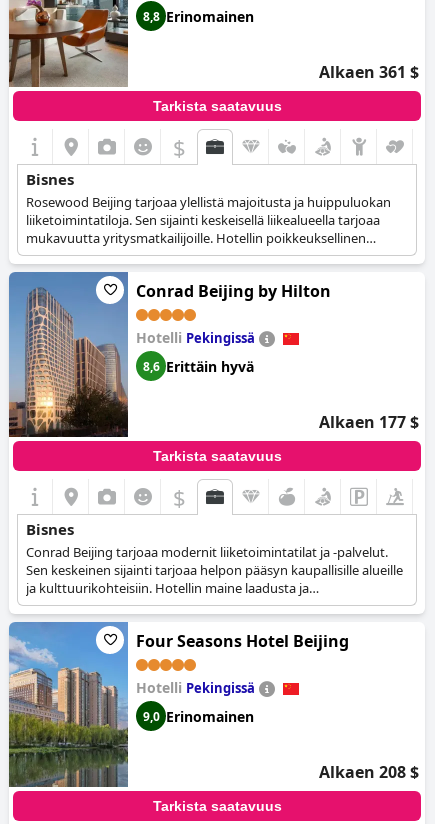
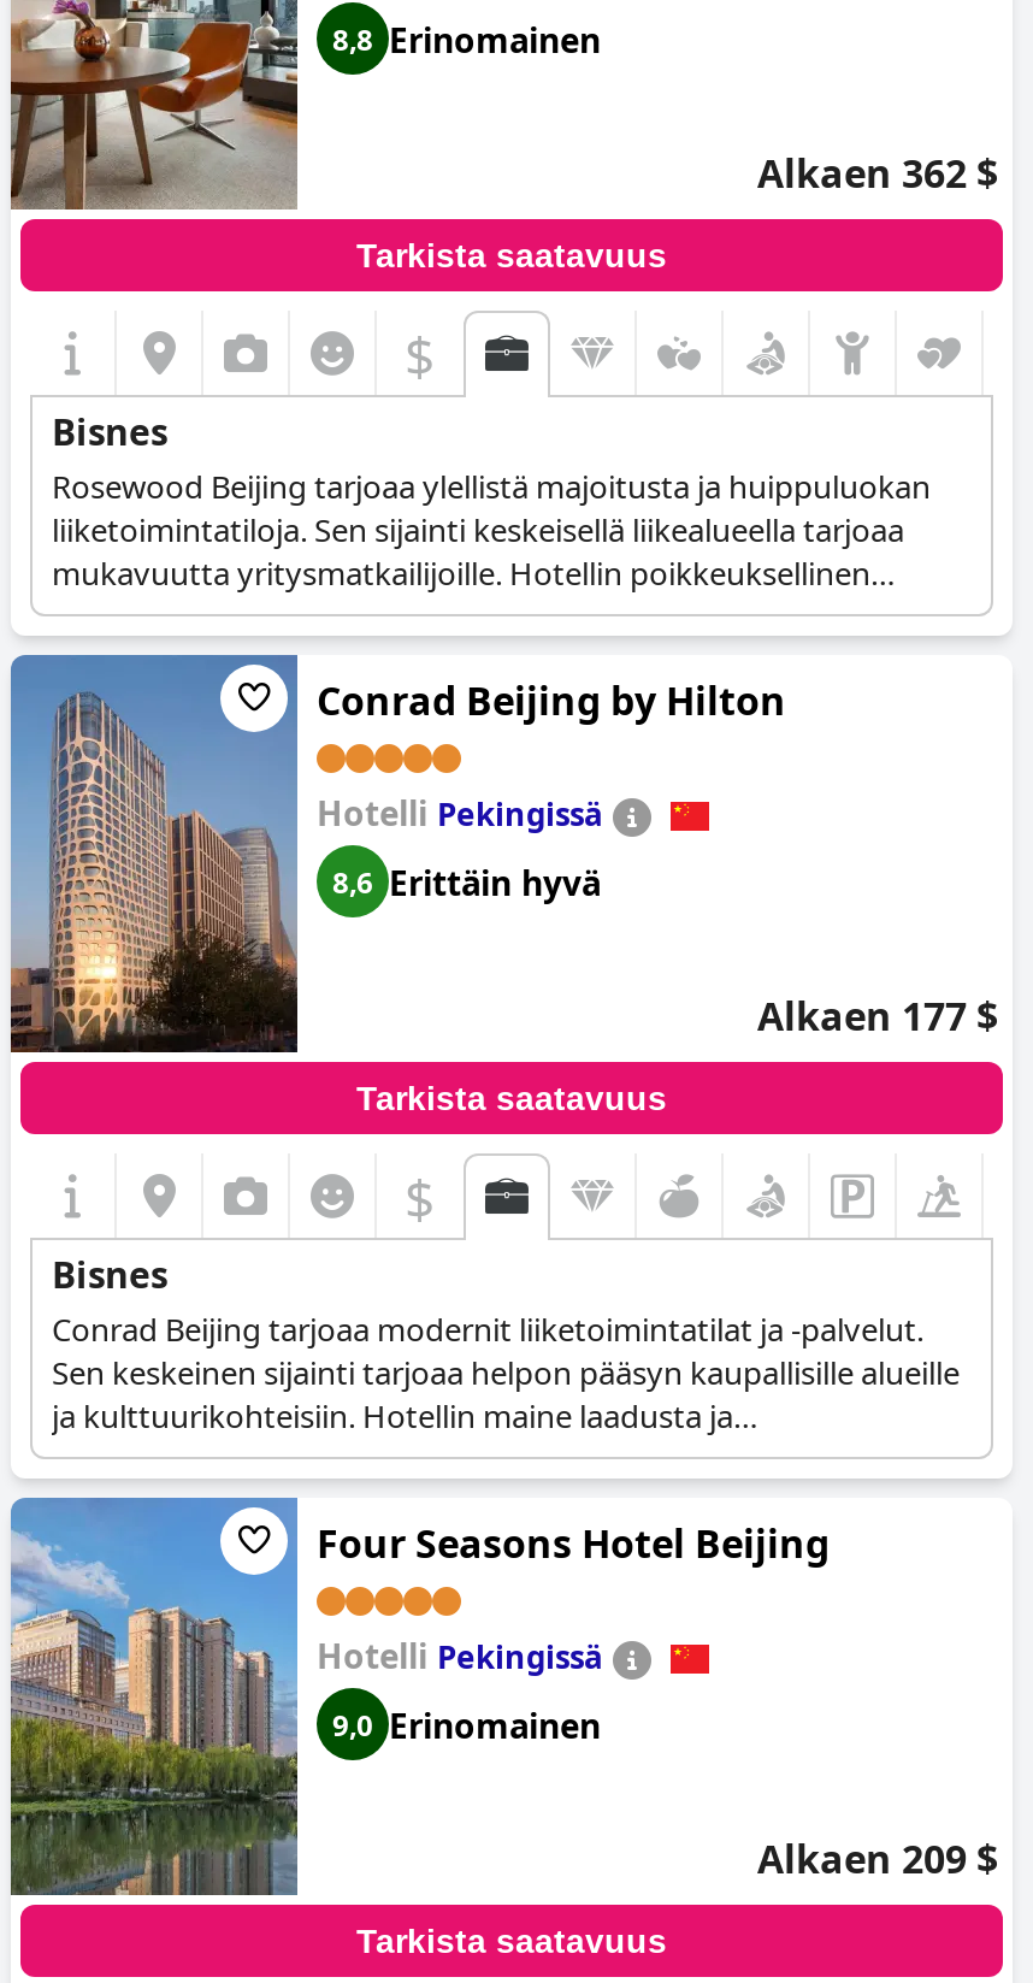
[319,61,419,83] Alkaen 361 $ -> [757,147,998,200] Alkaen 362 $
[319,761,419,783] Alkaen 208 $ -> [757,1832,998,1885] Alkaen 209 $

